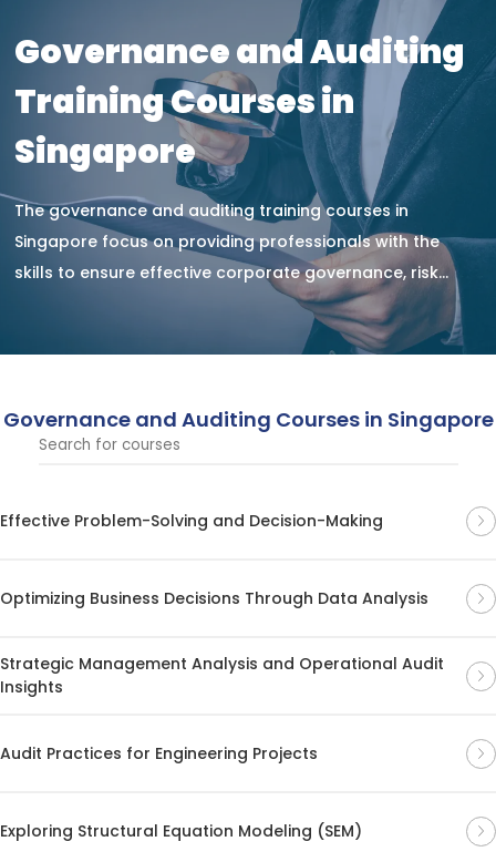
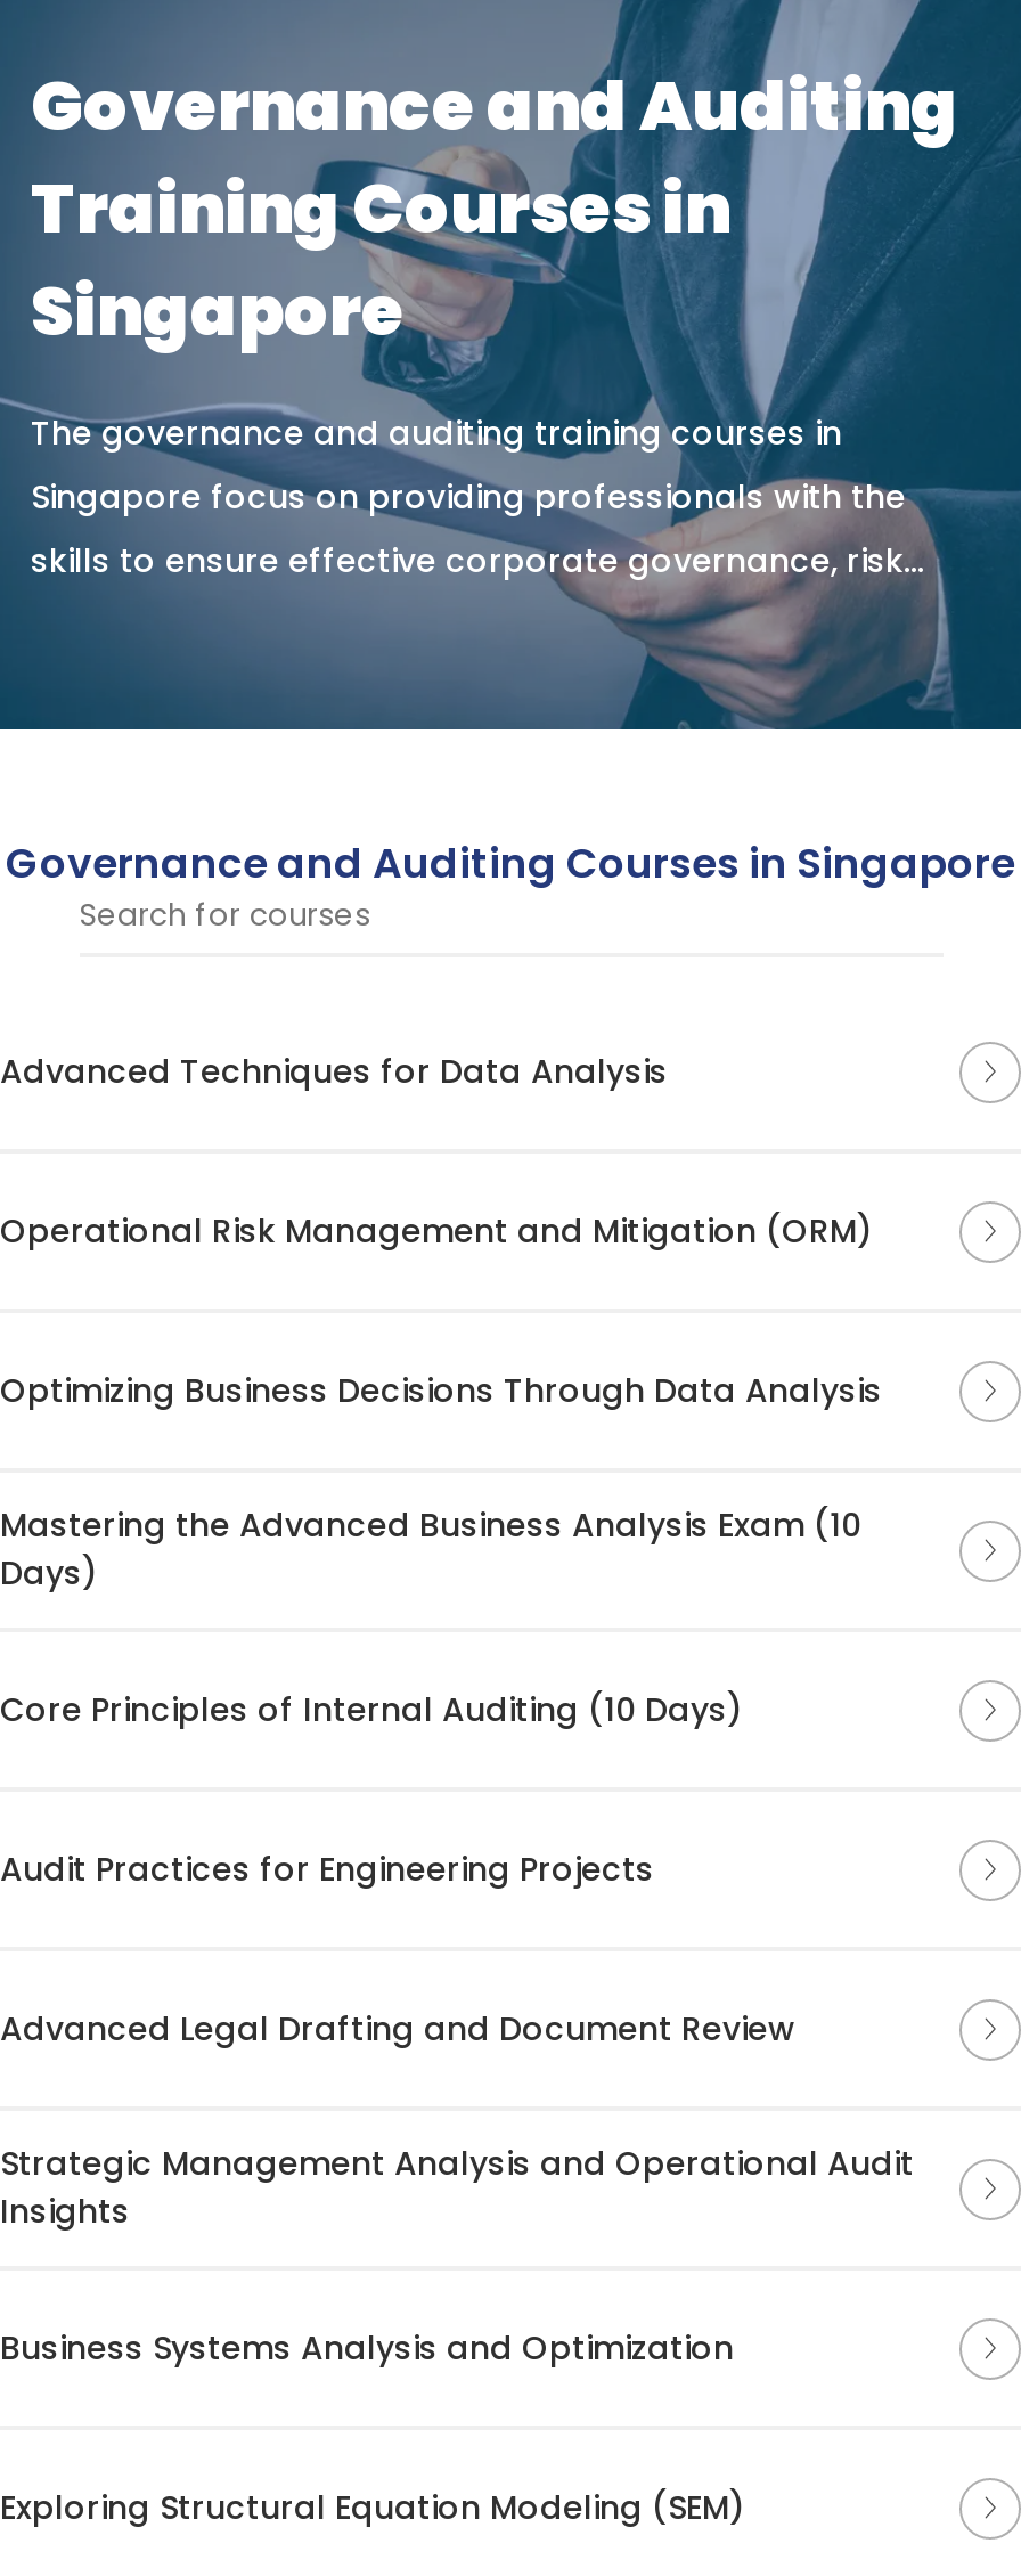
[0,509,383,531] Effective Problem-Solving and Decision-Making -> [0,1047,873,1253] Advanced Techniques for Data Analysis | Operational Risk Management and Mitigation (ORM)
none -> [0,1502,861,2051] Mastering the Advanced Business Analysis Exam (10 | Days) | Core Principles of Internal Auditing (10 Days) | Advanced Legal Drafting and Document Review
none -> [0,2324,734,2370] Business Systems Analysis and Optimization
moved [0,742,318,764] -> [0,1845,654,1891]: Audit Practices for Engineering Projects

